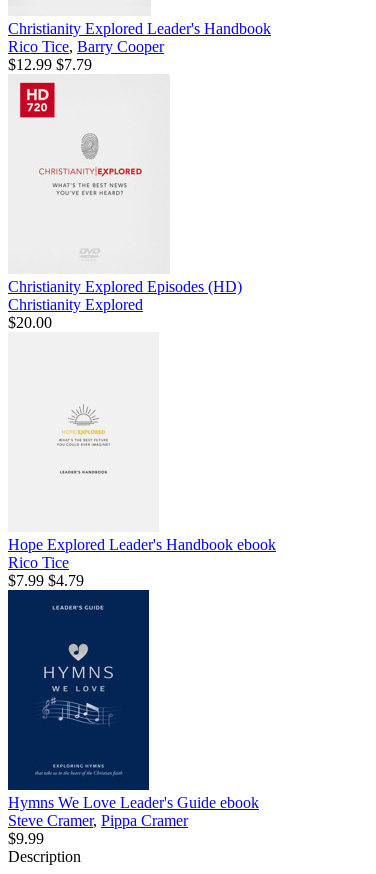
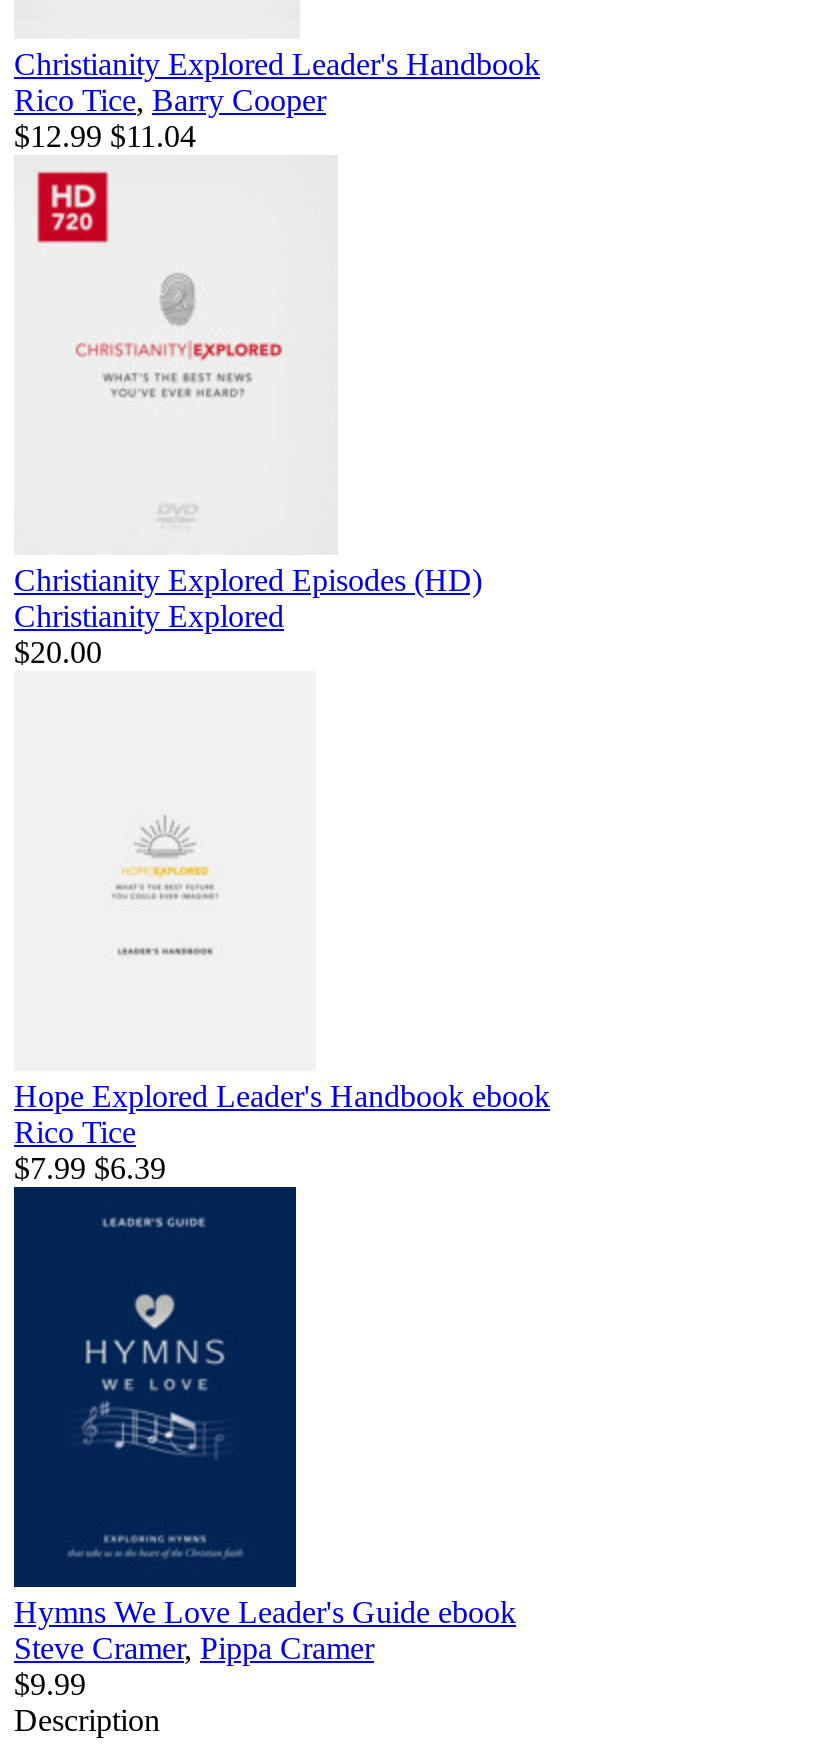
[8,56,92,73] $12.99 $7.79 -> [14,119,196,153] $12.99 $11.04
[8,572,84,589] $7.99 $4.79 -> [14,1151,166,1185] $7.99 $6.39

